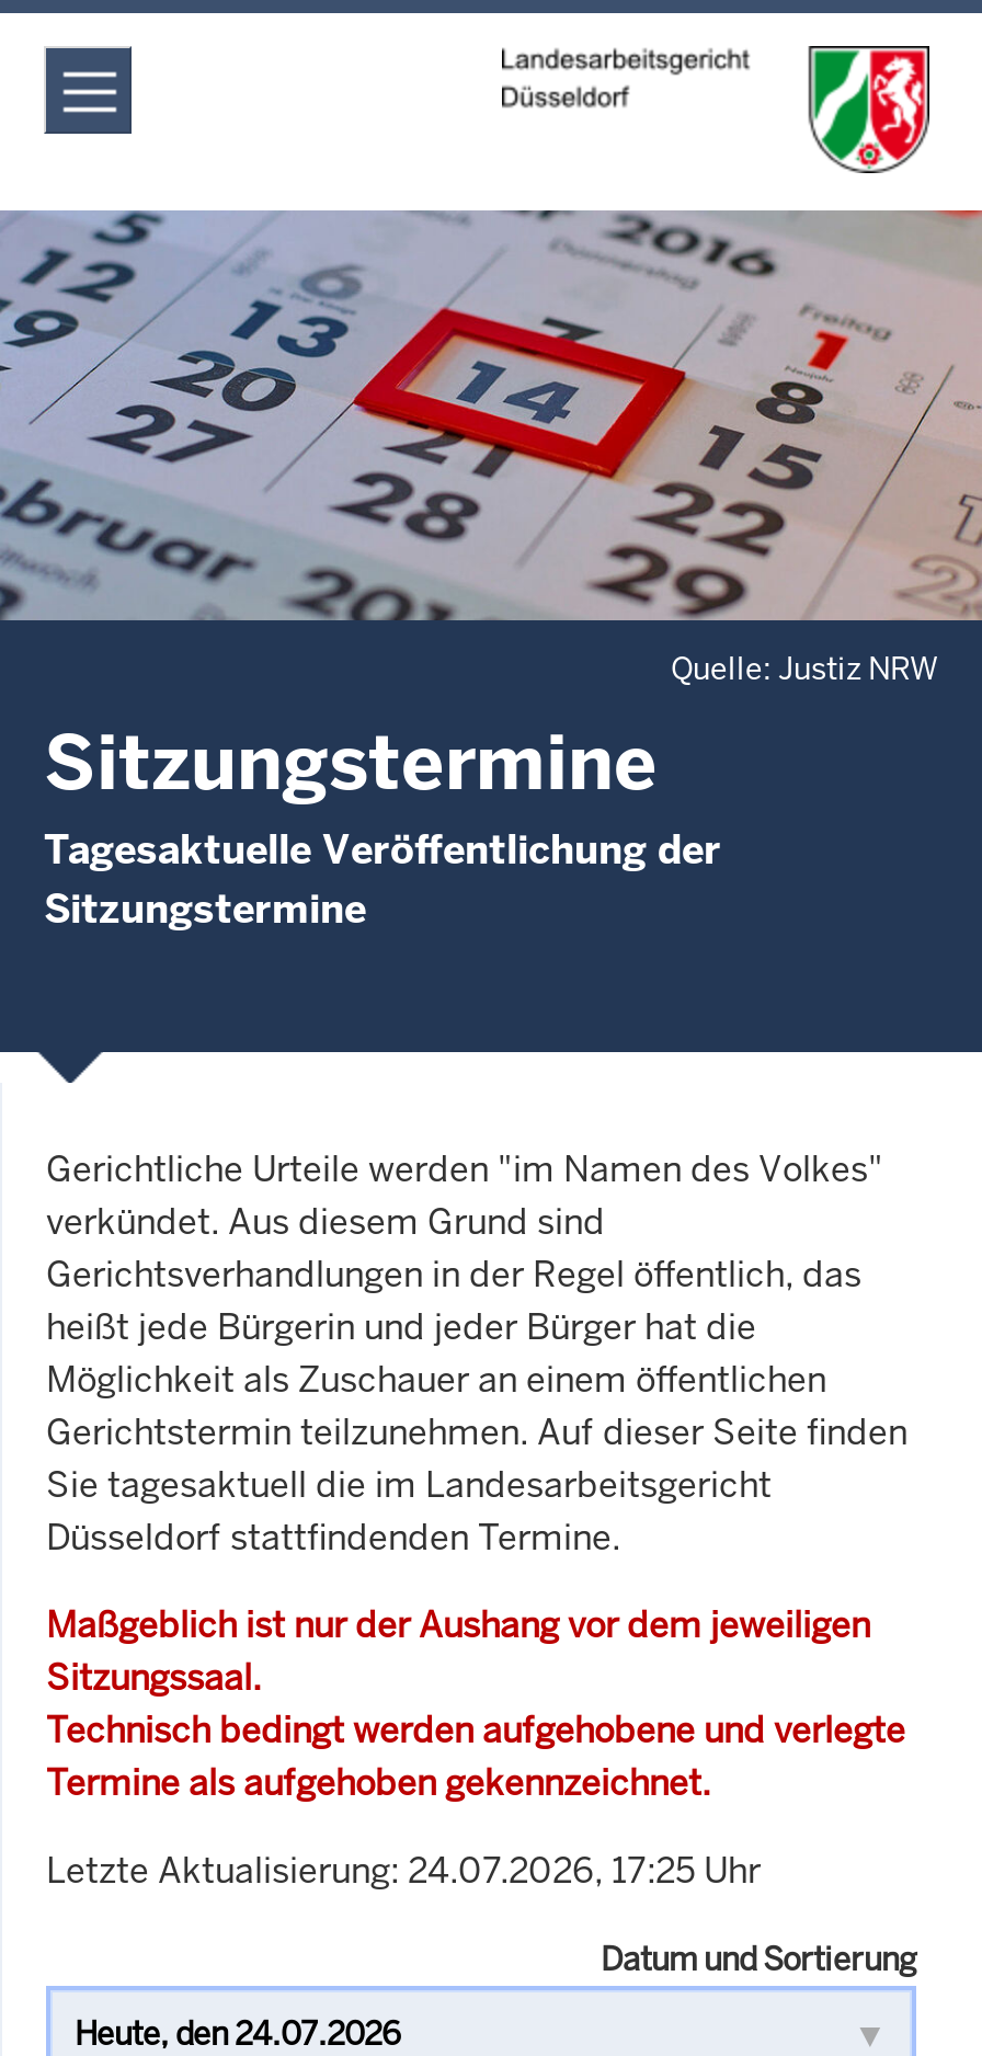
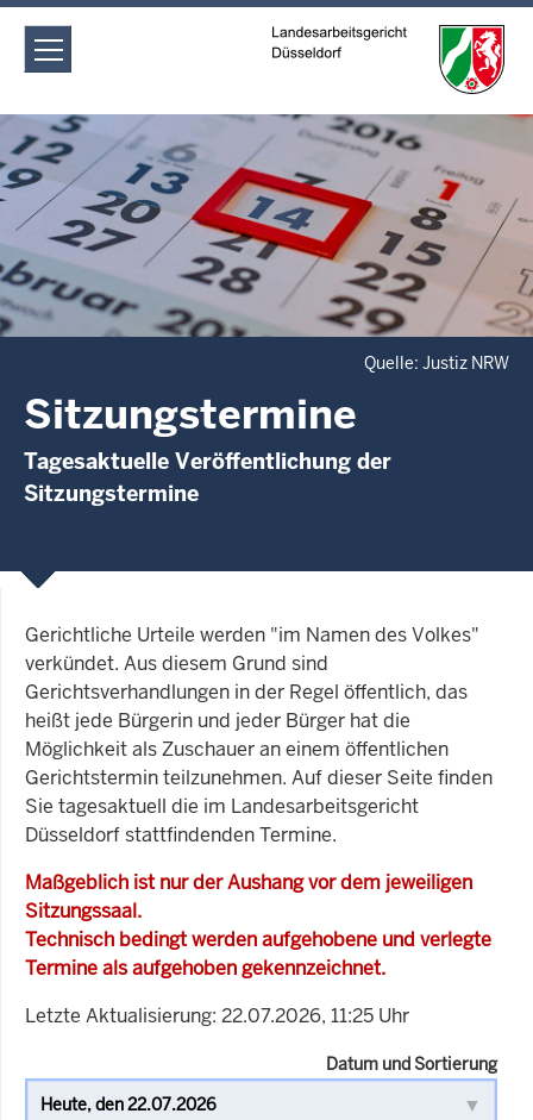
[46,1847,761,1893] Letzte Aktualisierung: 24.07.2026, 17:25 Uhr -> [25,1003,409,1028] Letzte Aktualisierung: 22.07.2026, 11:25 Uhr

